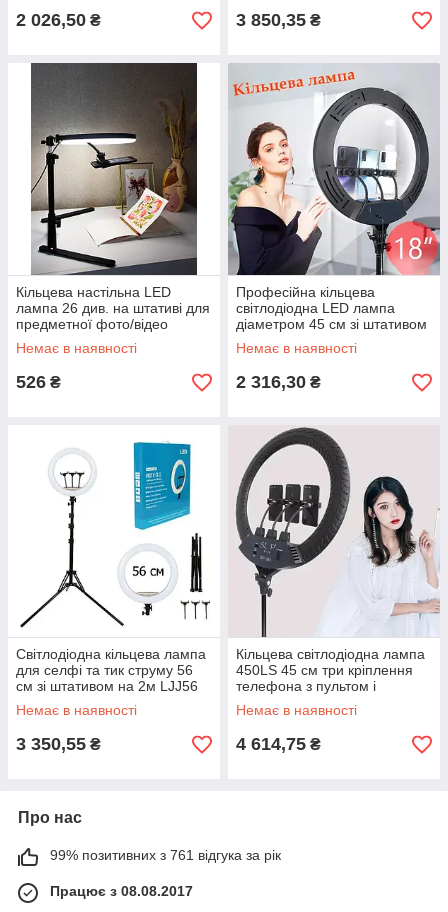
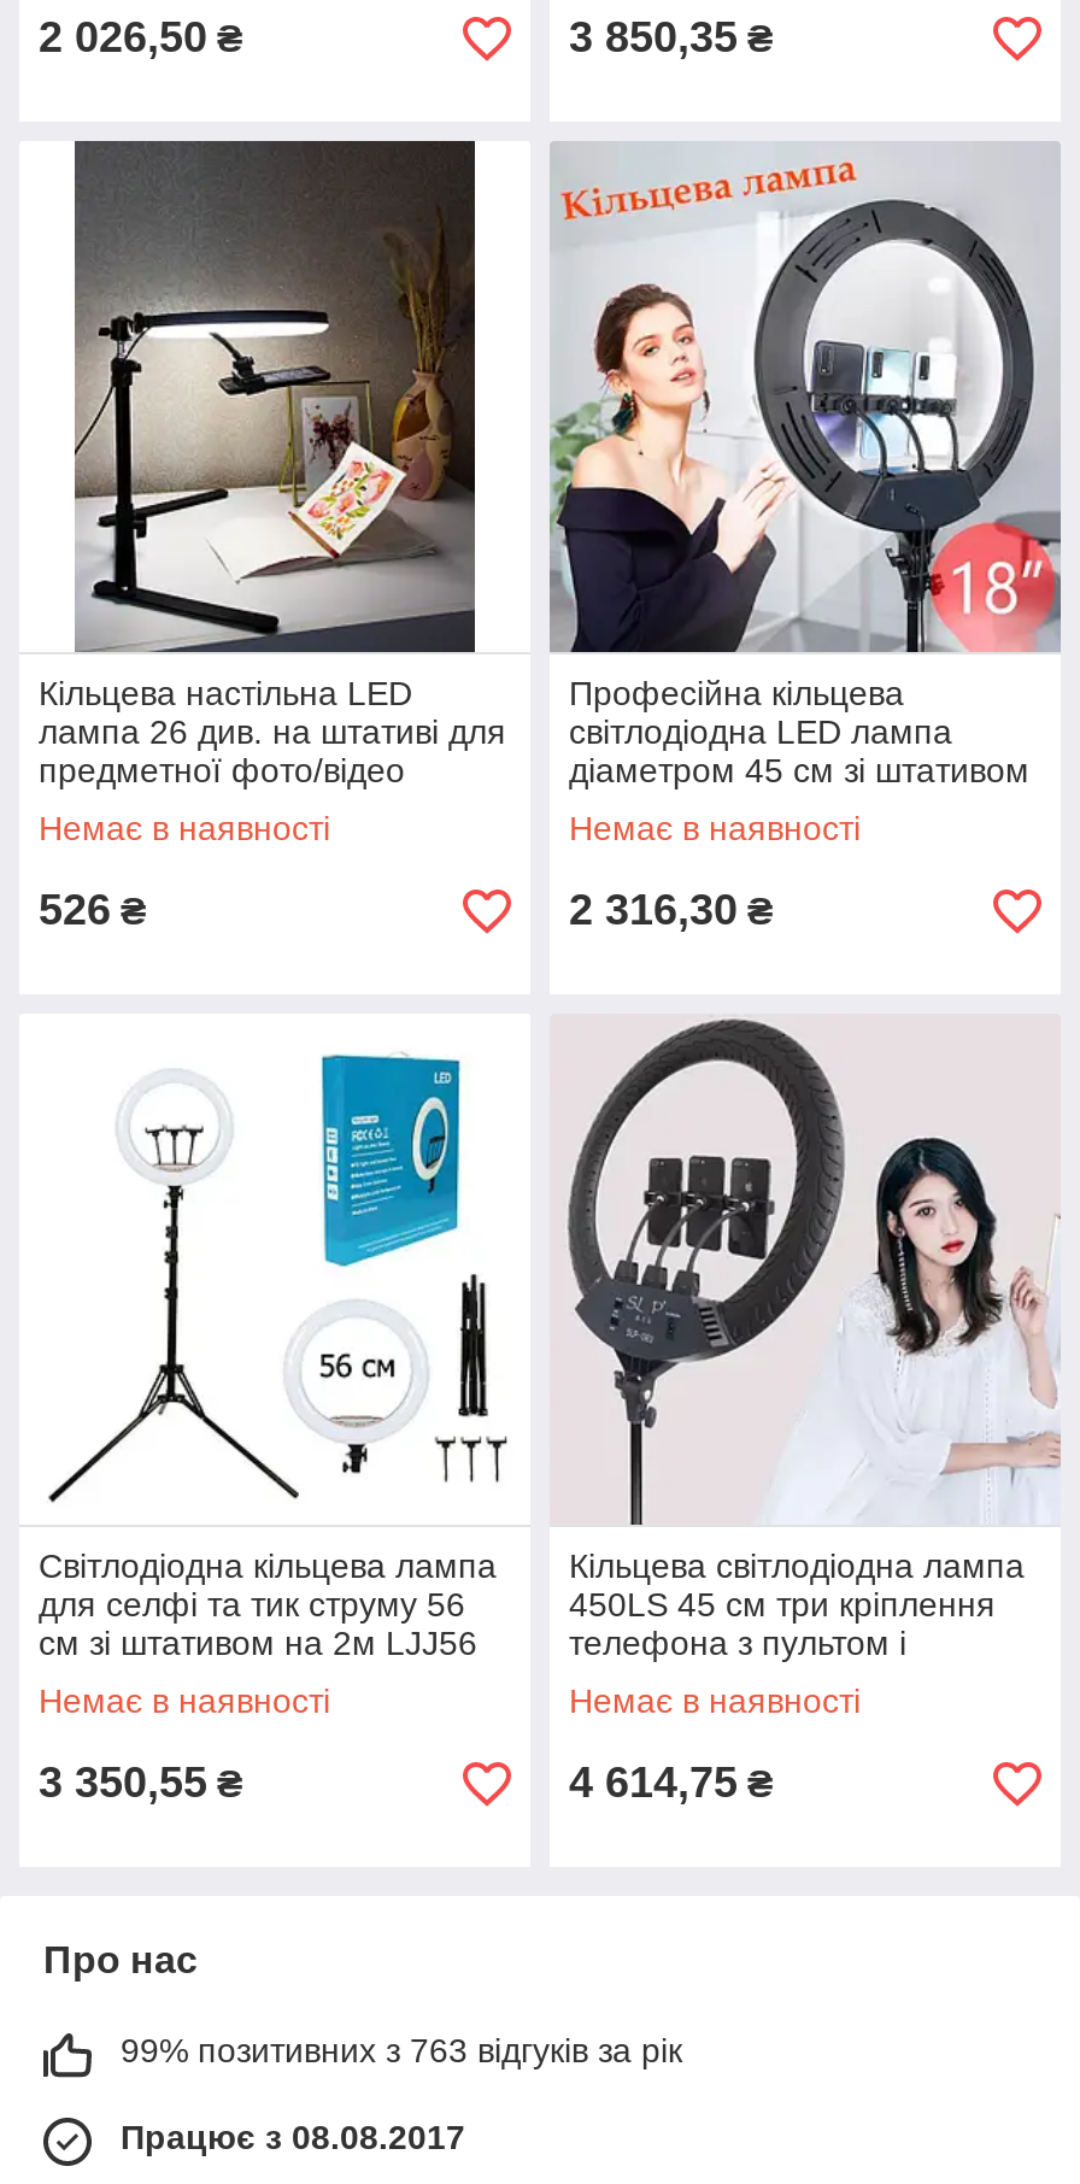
[50,847,281,863] 99% позитивних з 761 відгука за рік -> [121,2031,682,2069] 99% позитивних з 763 відгуків за рік

